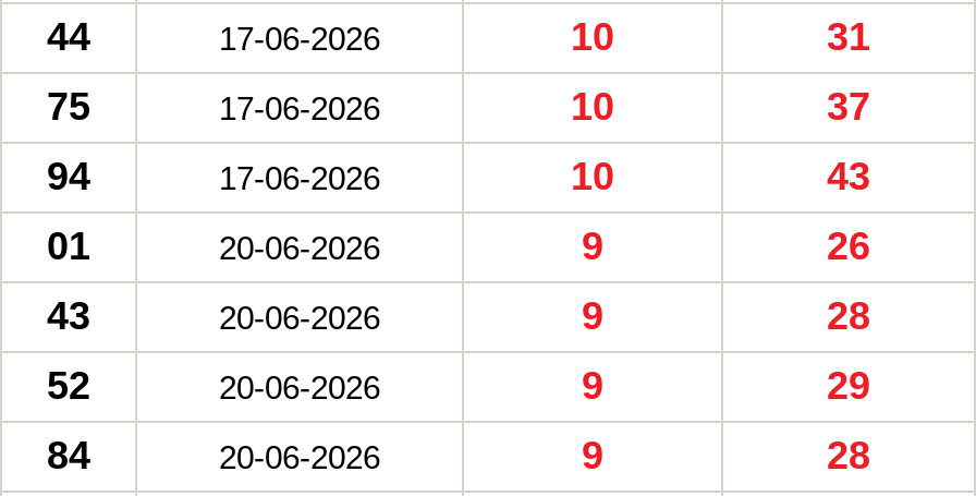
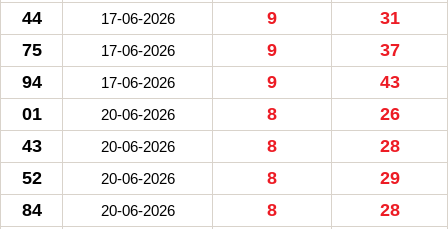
[571,15,614,59] 10 -> [267,8,277,28] 9
[571,85,614,128] 10 -> [267,40,277,60] 9
[571,155,614,198] 10 -> [267,72,277,92] 9
[582,224,603,268] 9 -> [267,104,277,124] 8
[582,294,603,338] 9 -> [267,136,277,156] 8
[582,364,603,407] 9 -> [267,168,277,188] 8
[582,434,603,477] 9 -> [267,200,277,220] 8

